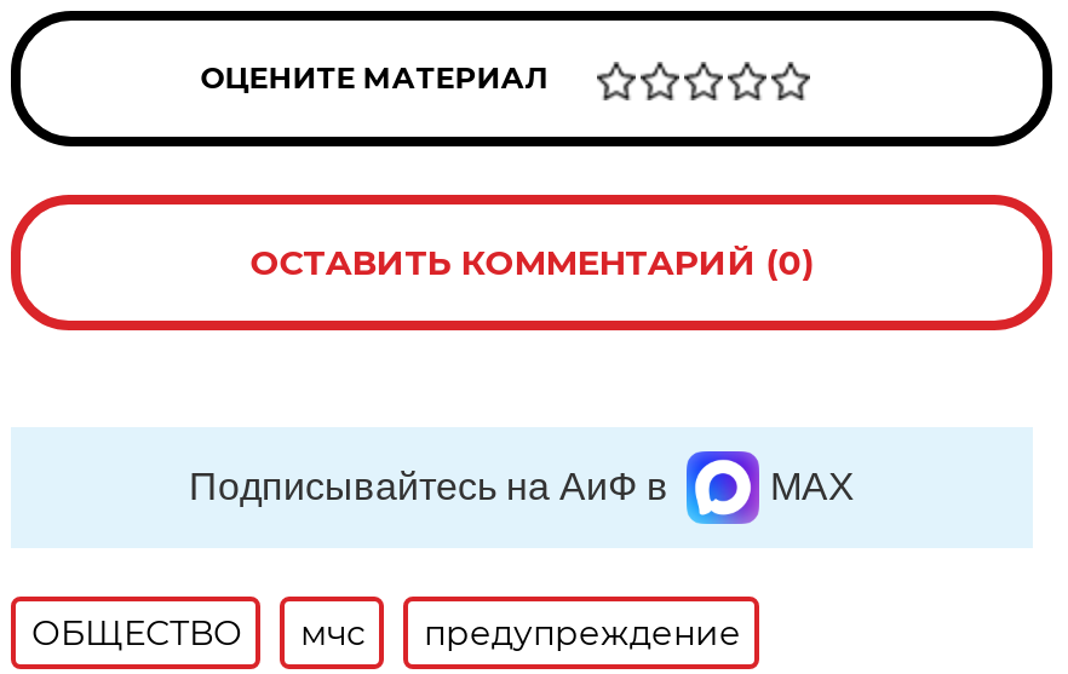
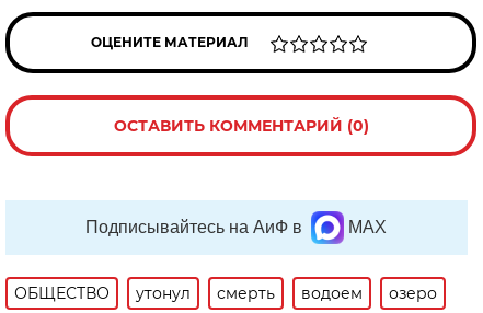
[300,611,741,655] мчс | предупреждение -> [136,283,437,303] утонул | смерть | водоем | озеро

